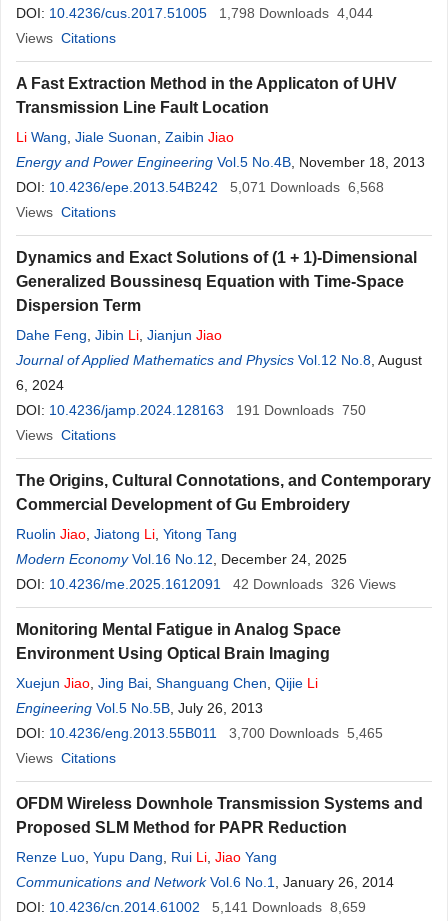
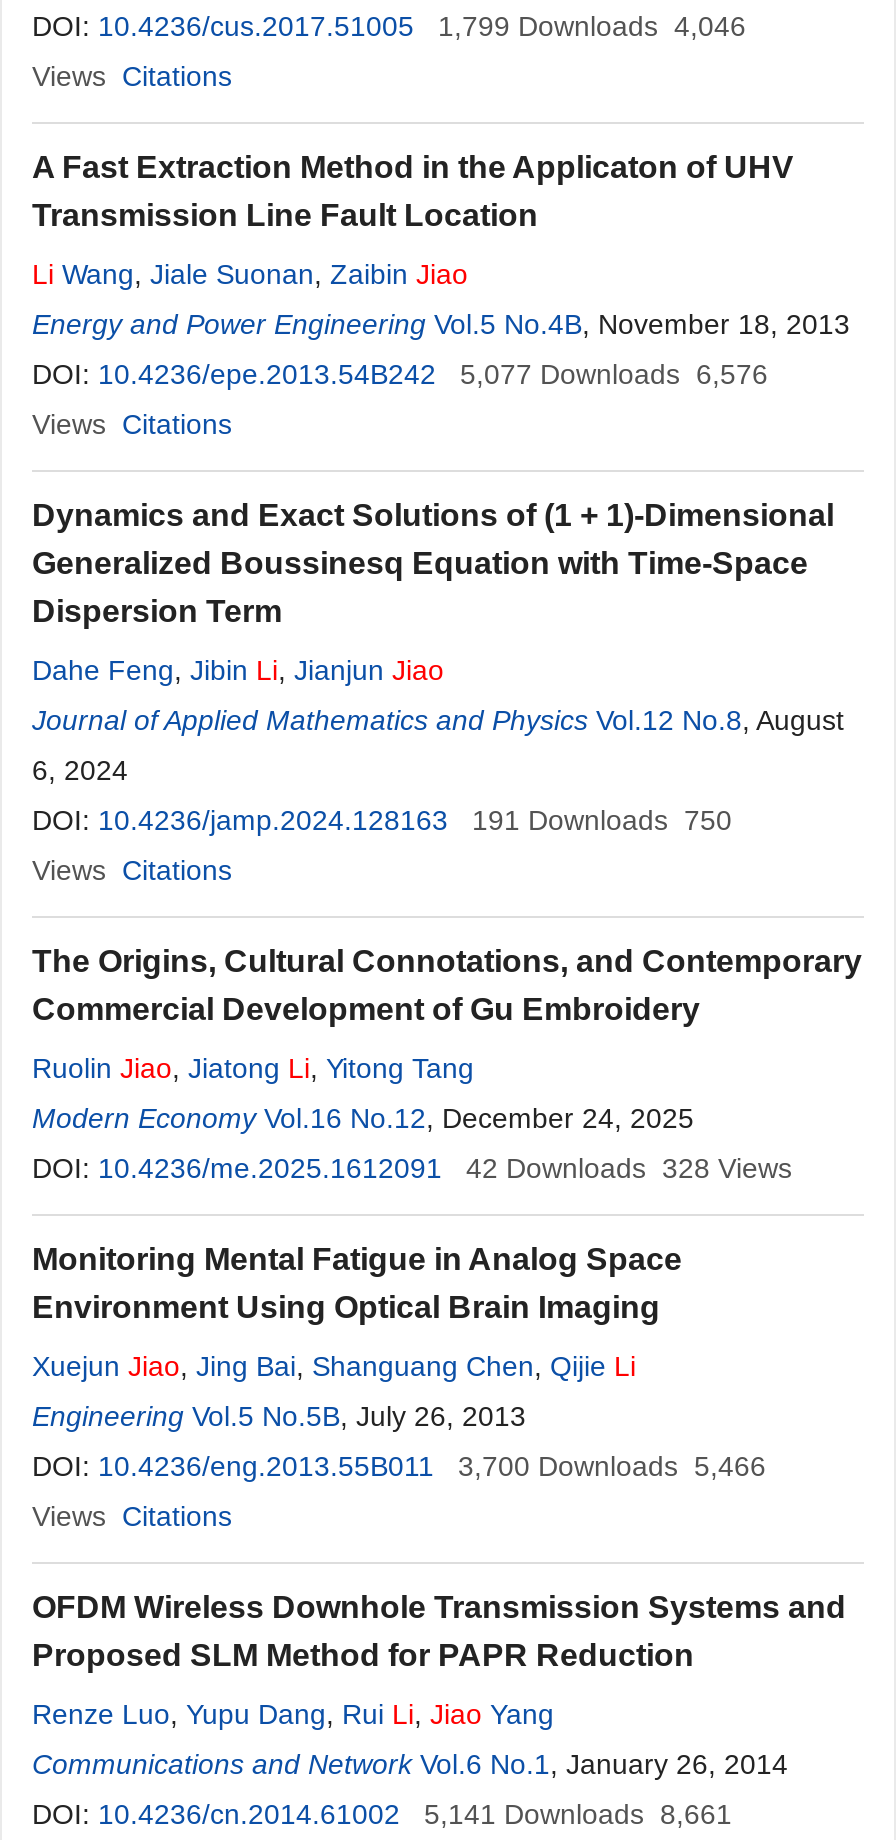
[16,5,373,21] DOI: 10.4236/cus.2017.51005 1,798 Downloads 4,044 -> [32,10,746,42] DOI: 10.4236/cus.2017.51005 1,799 Downloads 4,046
[16,179,384,195] DOI: 10.4236/epe.2013.54B242 5,071 Downloads 6,568 -> [32,358,768,390] DOI: 10.4236/epe.2013.54B242 5,077 Downloads 6,576
[233,576,396,592] 42 Downloads 326 Views -> [466,1152,792,1184] 42 Downloads 328 Views
[16,725,383,741] DOI: 10.4236/eng.2013.55B011 3,700 Downloads 5,465 -> [32,1450,766,1482] DOI: 10.4236/eng.2013.55B011 3,700 Downloads 5,466
[16,899,366,915] DOI: 10.4236/cn.2014.61002 5,141 Downloads 8,659 -> [32,1798,732,1830] DOI: 10.4236/cn.2014.61002 5,141 Downloads 8,661

